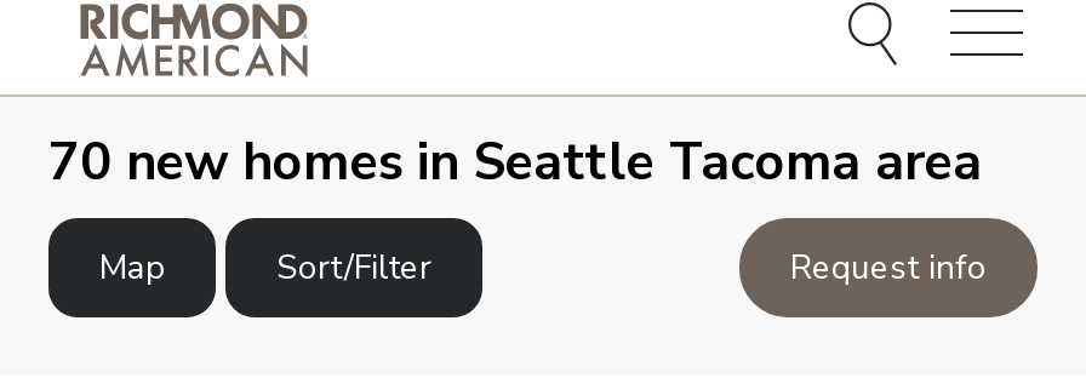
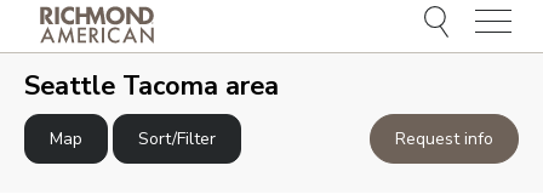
[48,126,982,199] 70 new homes in Seattle Tacoma area -> [24,68,279,104] Seattle Tacoma area

